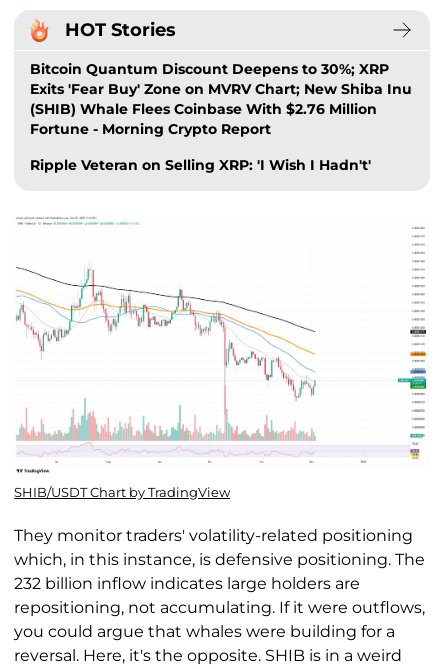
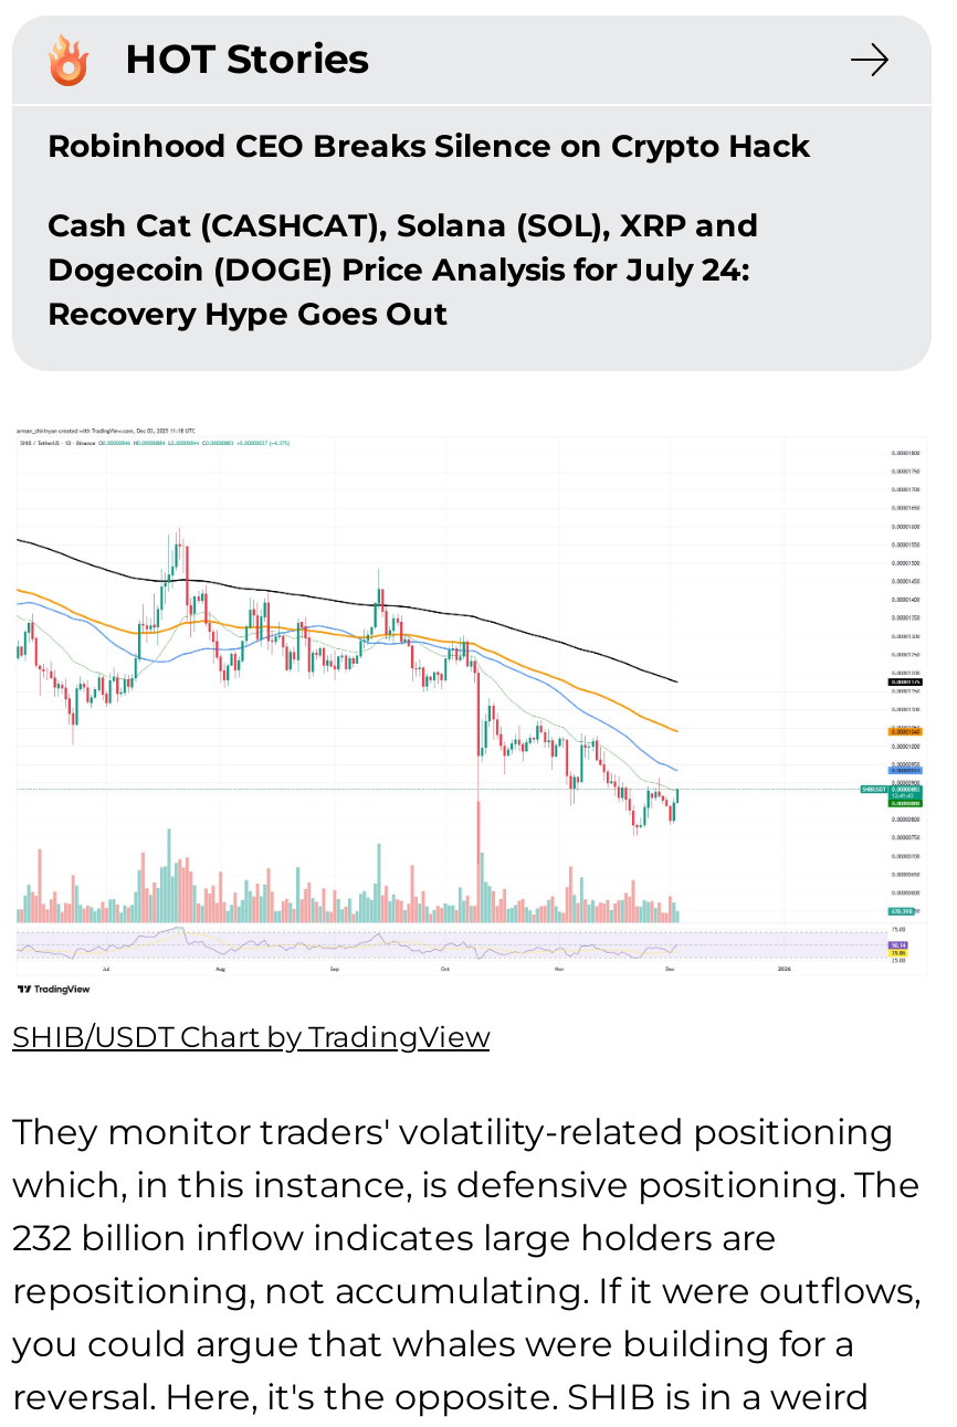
[30,60,412,138] Bitcoin Quantum Discount Deepens to 30%; XRP | Exits 'Fear Buy' Zone on MVRV Chart; New Shiba Inu | (SHIB) Whale Flees Coinbase With $2.76 Million | Fortune - Morning Crypto Report -> [48,127,810,167] Robinhood CEO Breaks Silence on Crypto Hack
[30,156,371,174] Ripple Veteran on Selling XRP: 'I Wish I Hadn't' -> [48,206,759,334] Cash Cat (CASHCAT), Solana (SOL), XRP and | Dogecoin (DOGE) Price Analysis for July 24: | Recovery Hype Goes Out

